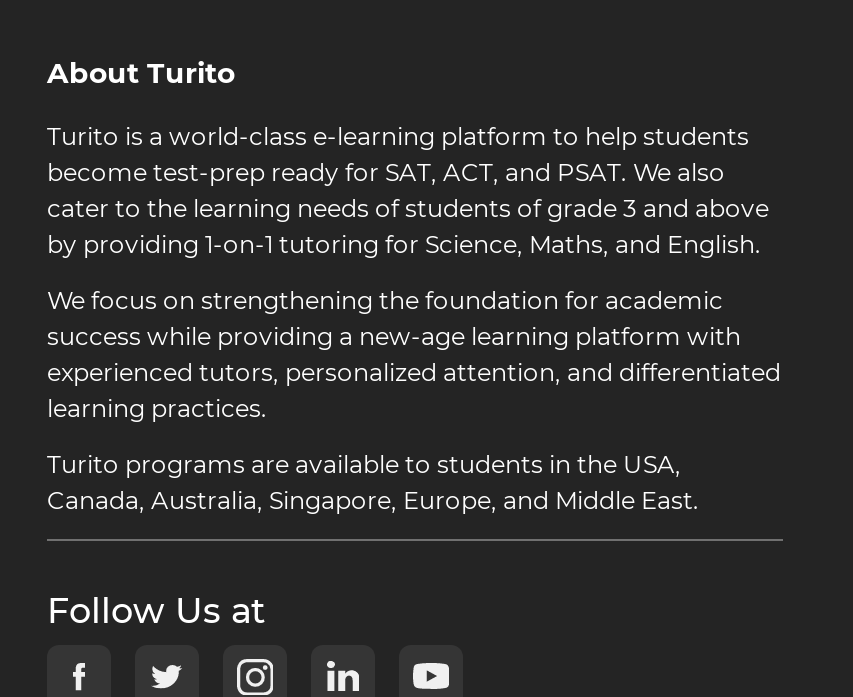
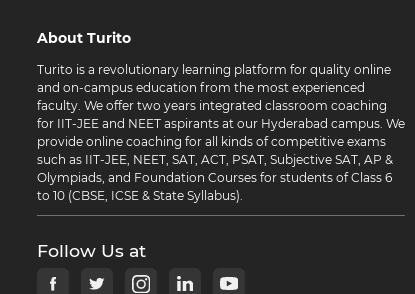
[47,120,781,514] Turito is a world-class e-learning platform to help students | become test-prep ready for SAT, ACT, and PSAT. We also | cater to the learning needs of students of grade 3 and above | by providing 1-on-1 tutoring for Science, Maths, and English. | We focus on strengthening the foundation for academic | success while providing a new-age learning platform with | experienced tutors, personalized attention, and differentiated | learning practices. | Turito programs are available to students in the USA, | Canada, Australia, Singapore, Europe, and Middle East. -> [37,62,405,203] Turito is a revolutionary learning platform for quality online | and on-campus education from the most experienced | faculty. We offer two years integrated classroom coaching | for IIT-JEE and NEET aspirants at our Hyderabad campus. We | provide online coaching for all kinds of competitive exams | such as IIT-JEE, NEET, SAT, ACT, PSAT, Subjective SAT, AP & | Olympiads, and Foundation Courses for students of Class 6 | to 10 (CBSE, ICSE & State Syllabus).

